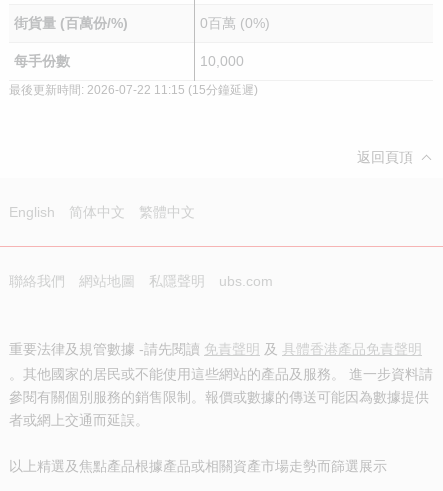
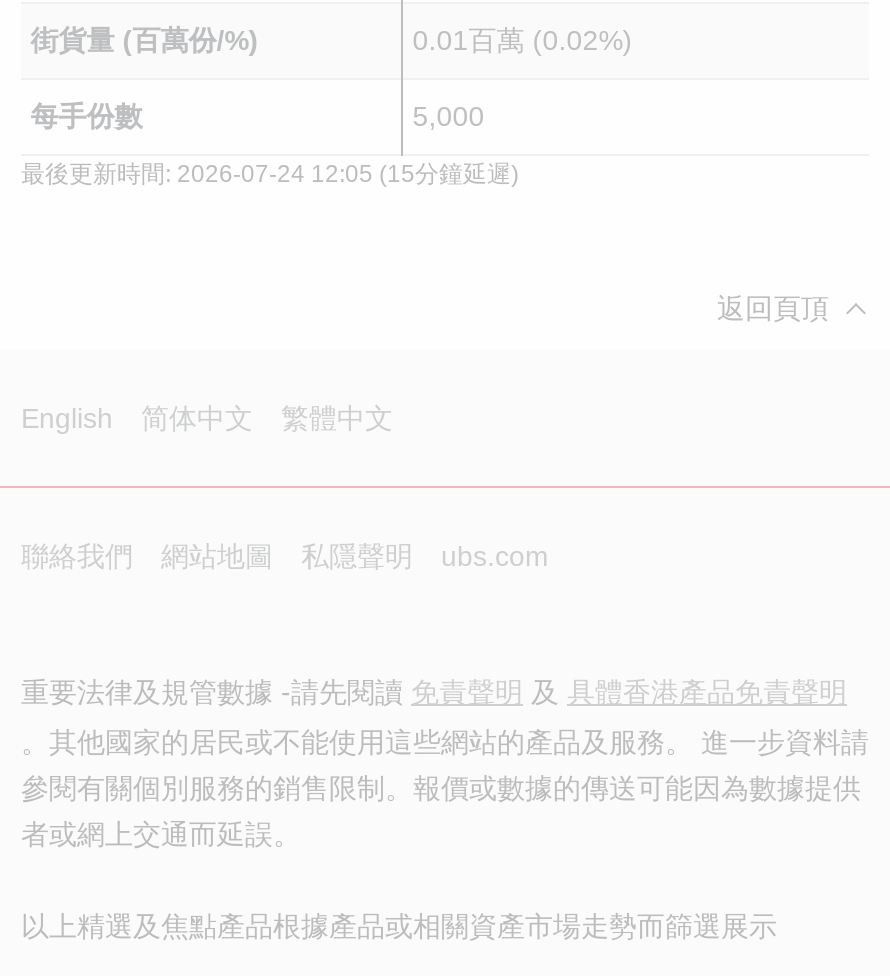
[200,15,270,31] 0百萬 (0%) -> [413,24,633,56] 0.01百萬 (0.02%)
[200,53,244,69] 10,000 -> [413,100,485,132] 5,000
[9,83,258,97] 最後更新時間: 2026-07-22 11:15 (15分鐘延遲) -> [21,160,519,188] 最後更新時間: 2026-07-24 12:05 (15分鐘延遲)

